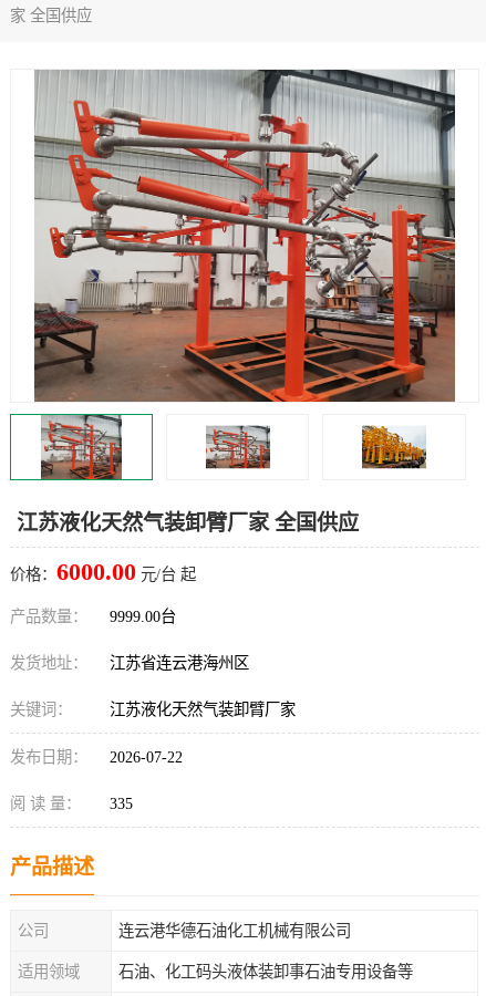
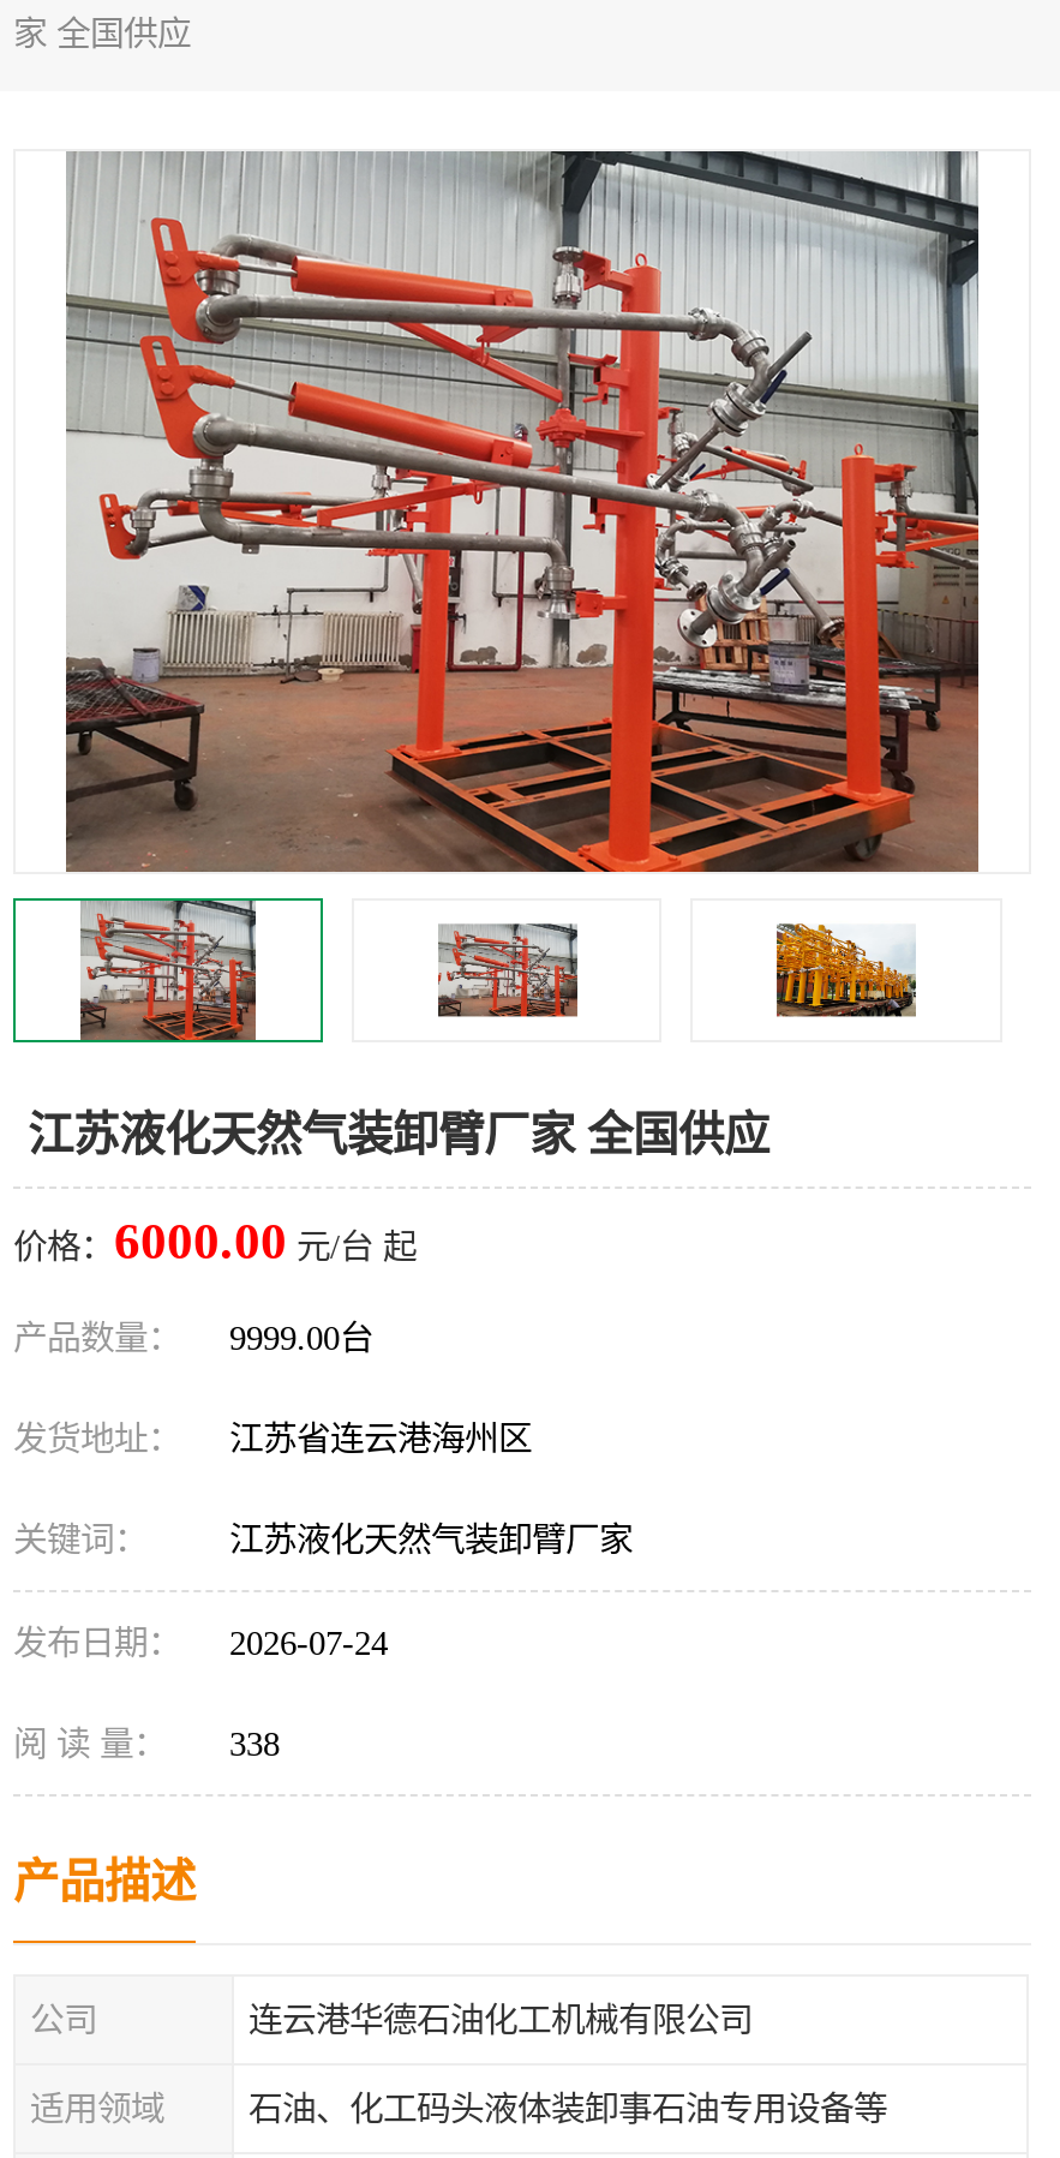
[10,748,183,766] 发布日期： 2026-07-22 -> [13,1624,388,1662] 发布日期： 2026-07-24
[10,795,133,812] 阅 读 量： 335 -> [13,1724,280,1763] 阅 读 量： 338

